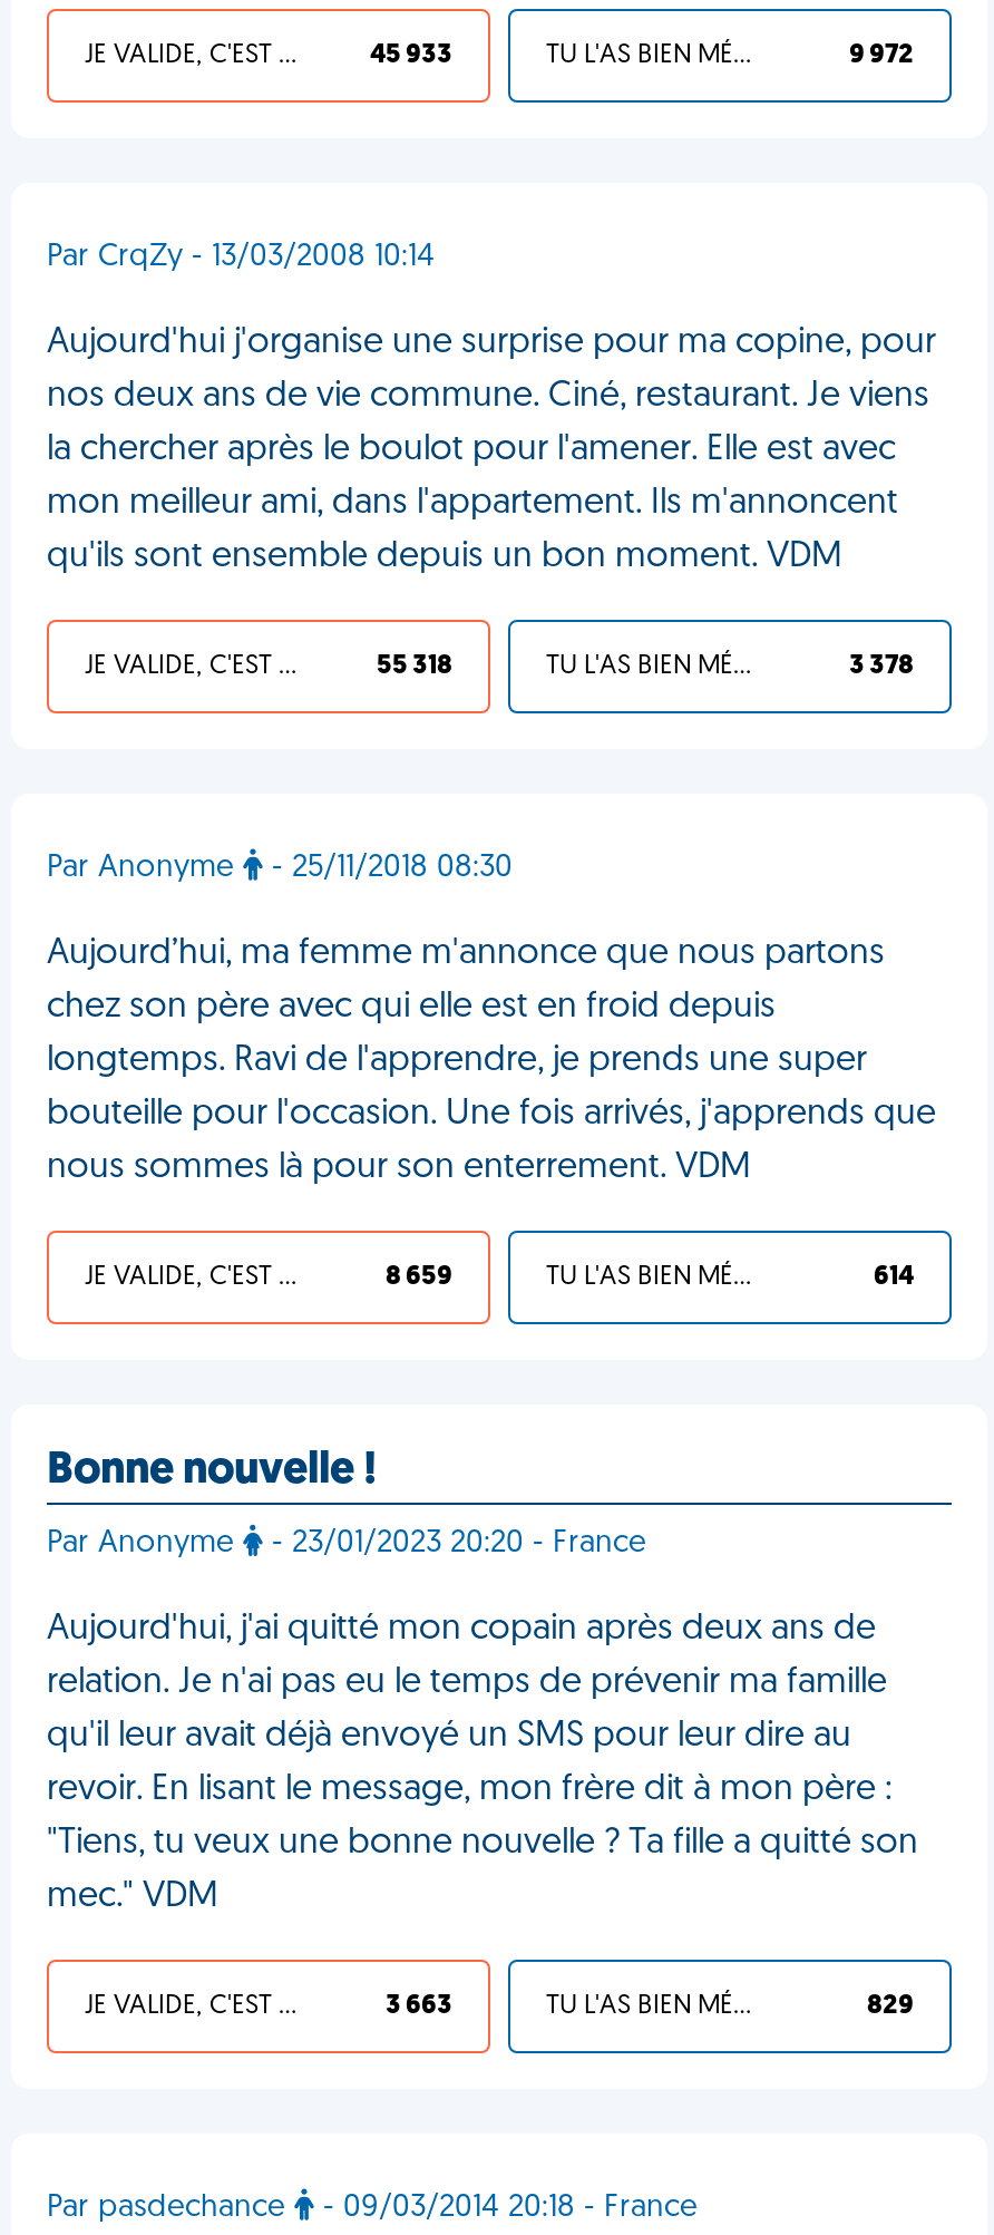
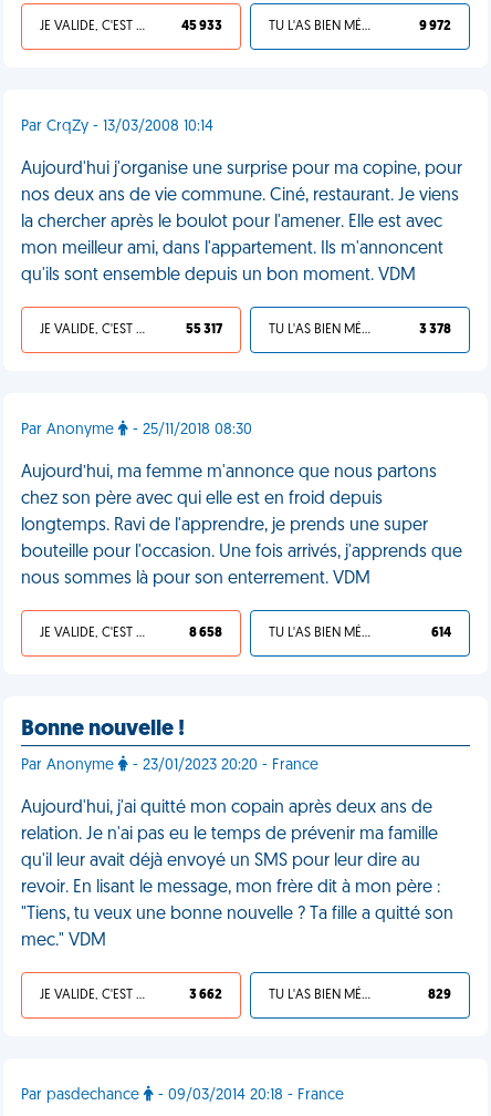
[377,653,452,680] 55 318 -> [186,323,222,337] 55 317
[386,1264,452,1291] 8 659 -> [189,627,222,640] 8 658
[386,1993,452,2020] 3 663 -> [189,989,222,1002] 3 662

